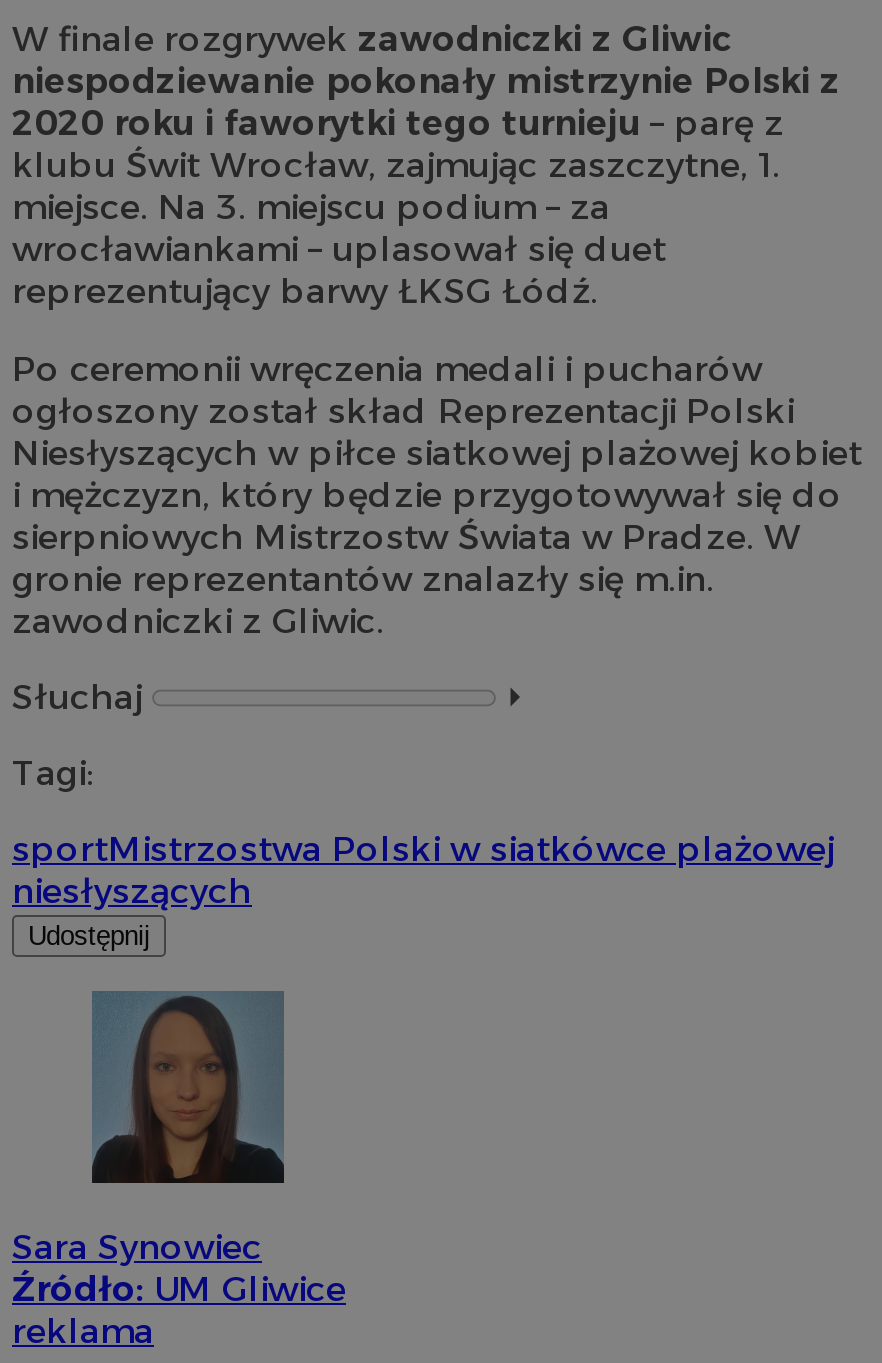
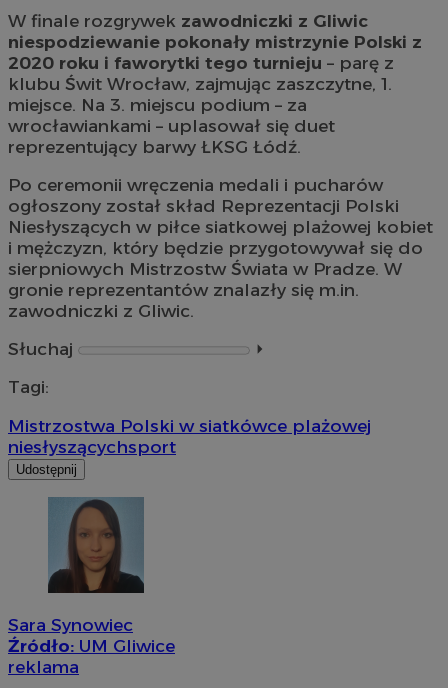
[12,827,834,911] sportMistrzostwa Polski w siatkówce plażowej | niesłyszących -> [8,414,371,456] Mistrzostwa Polski w siatkówce plażowej | niesłyszącychsport

